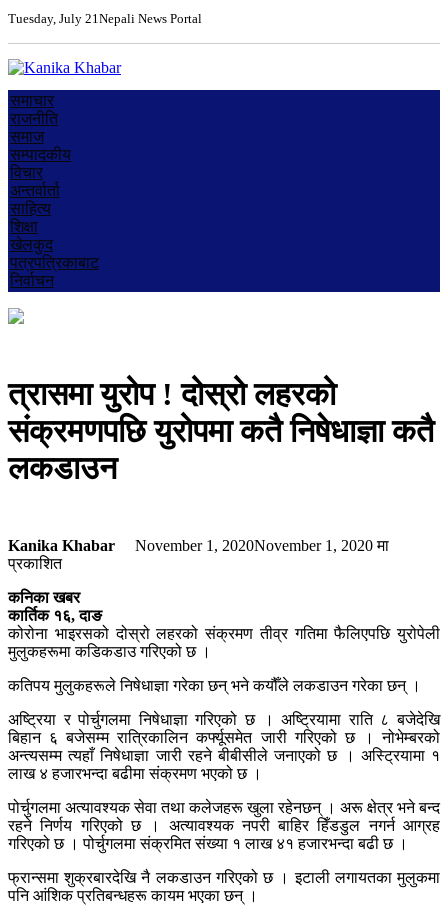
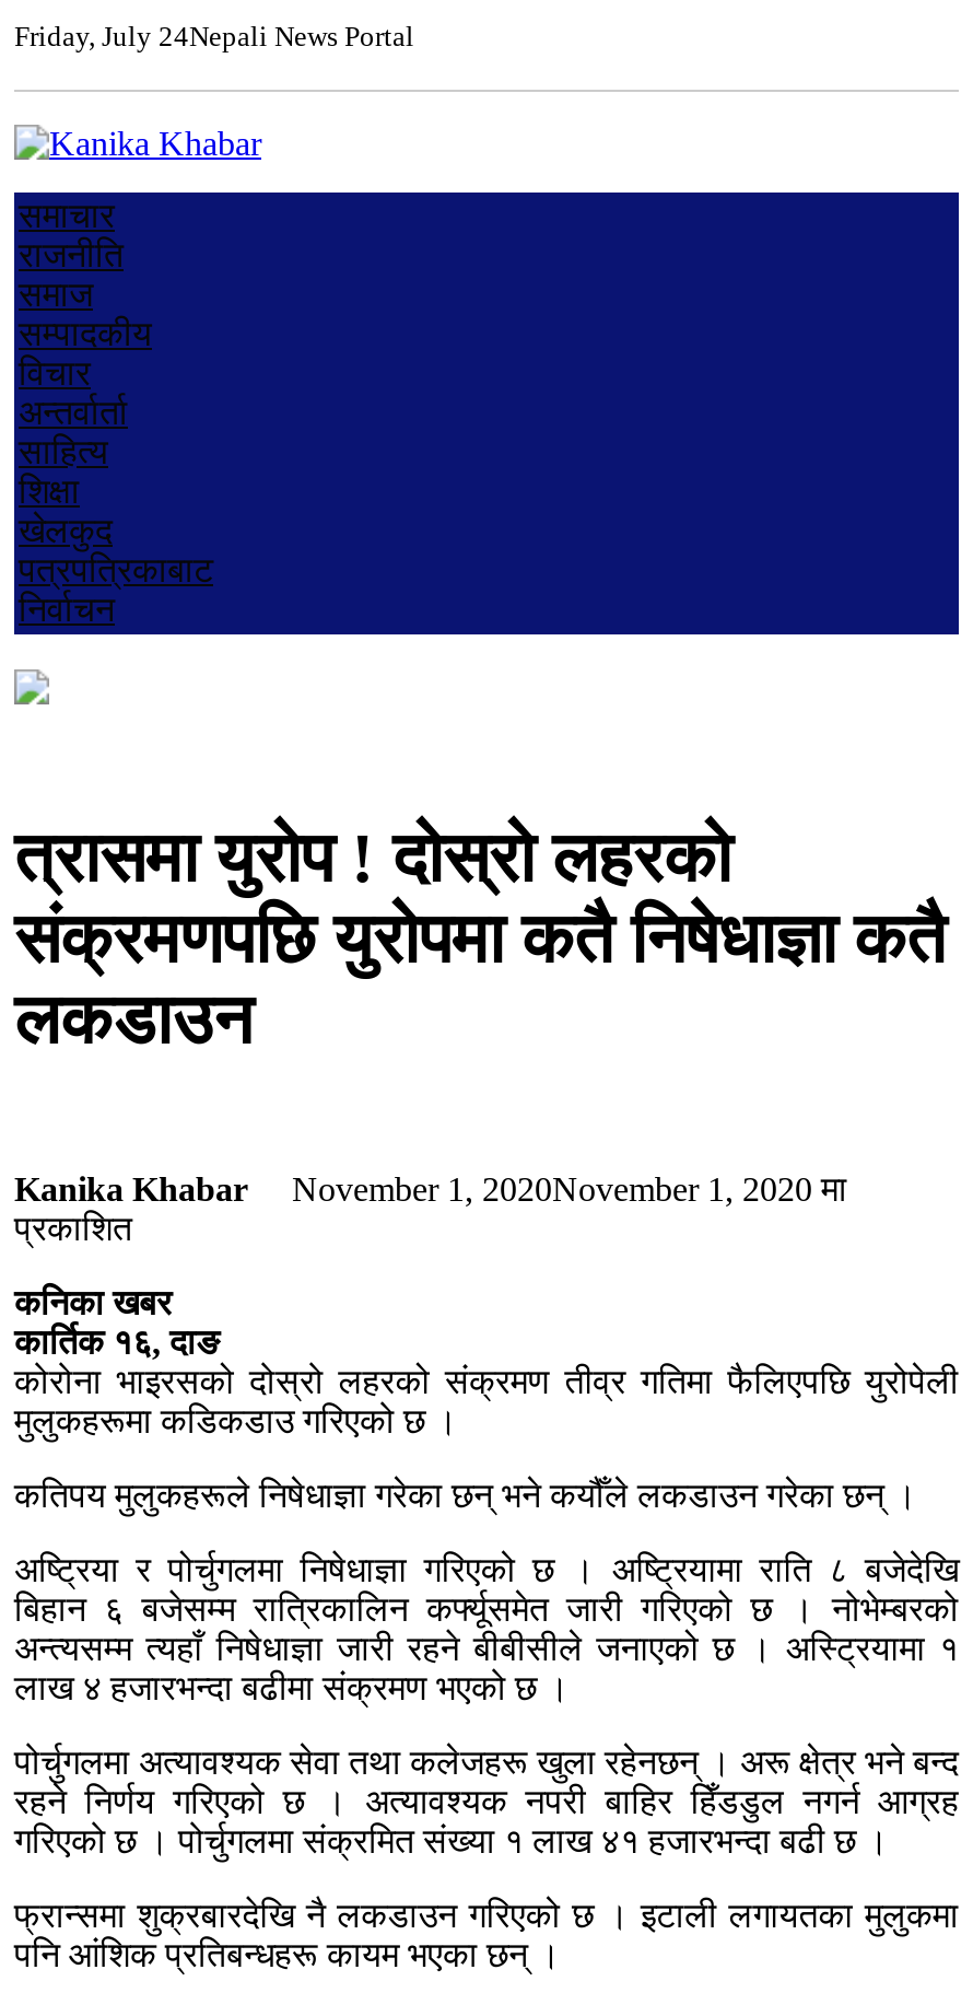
[8,11,202,26] Tuesday, July 21Nepali News Portal -> [14,20,414,53] Friday, July 24Nepali News Portal

